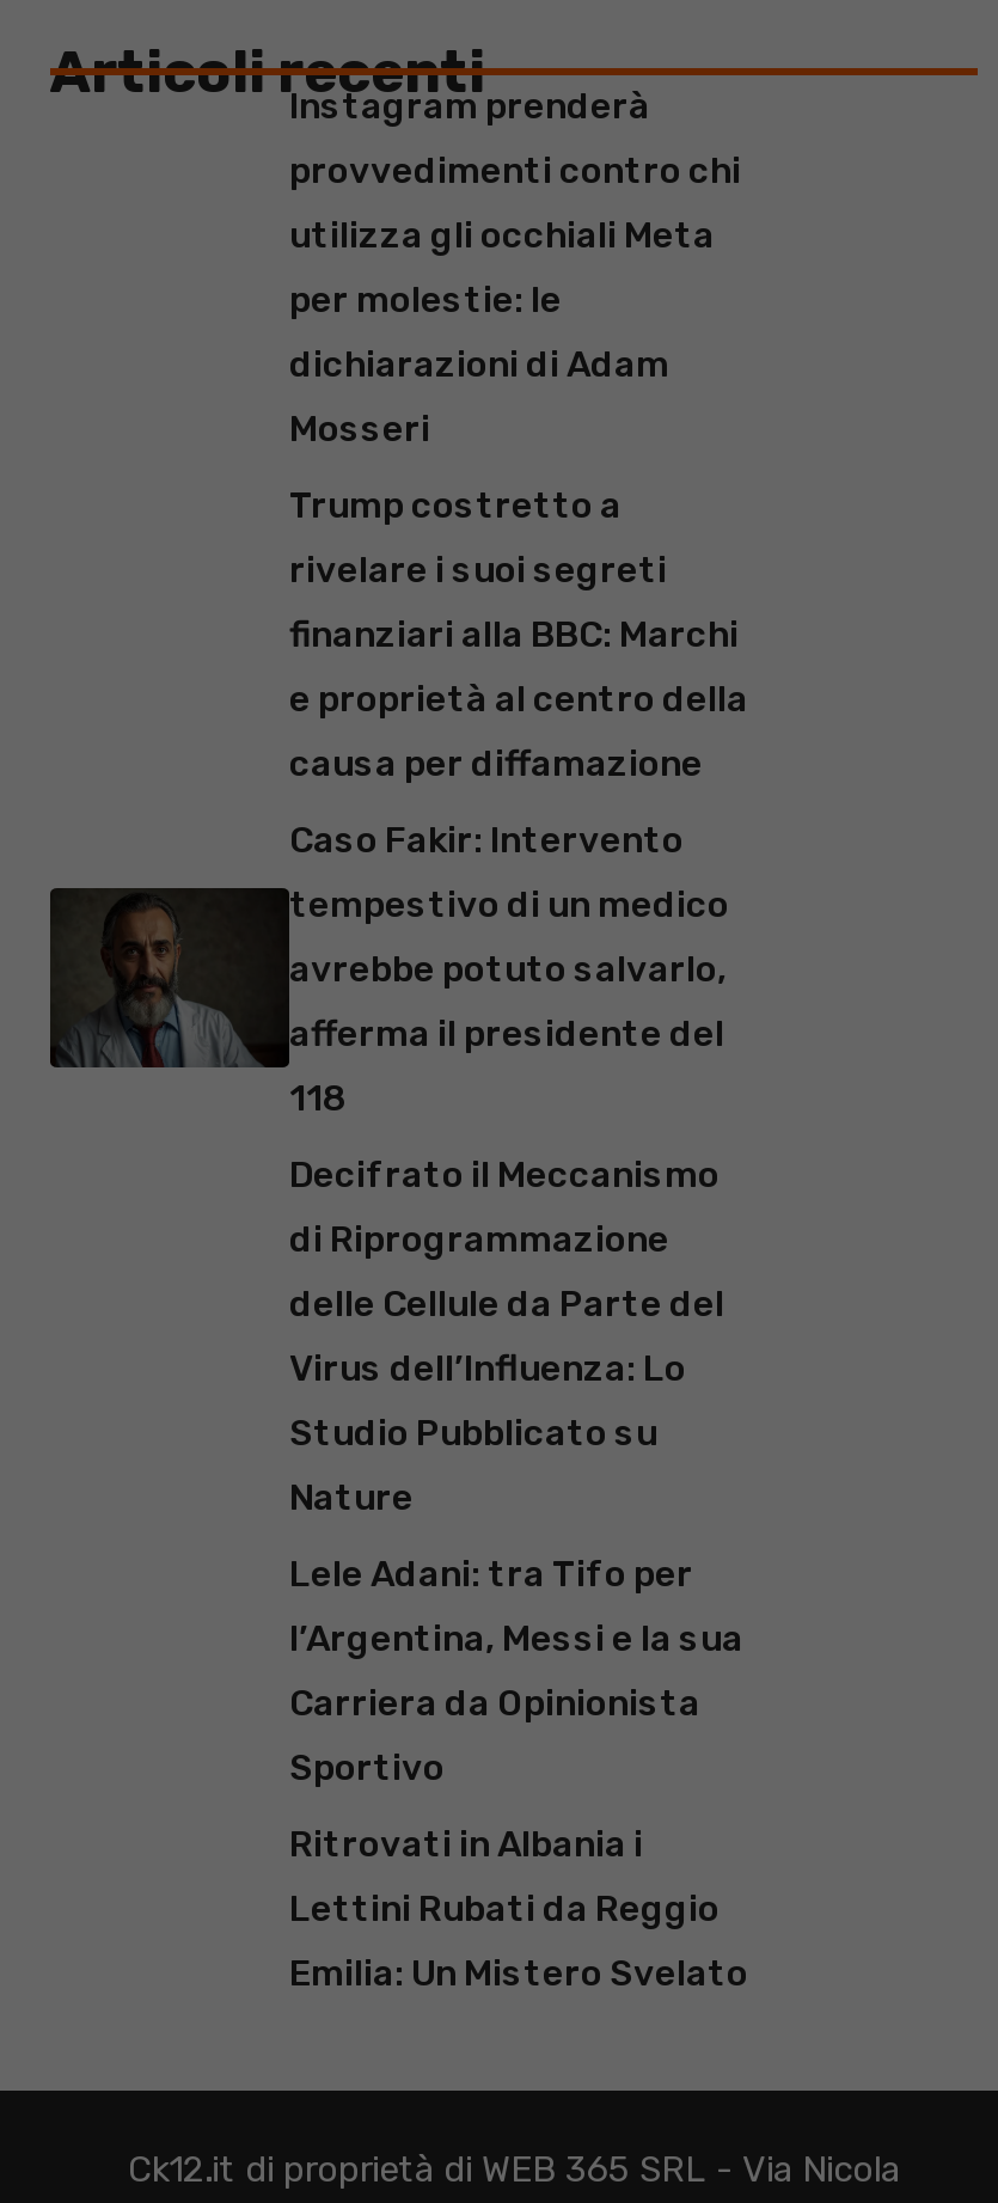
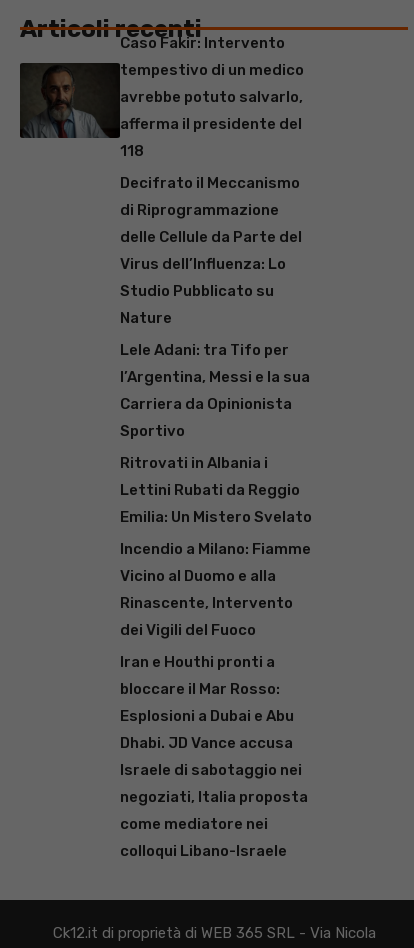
[289,86,748,787] Instagram prenderà | provvedimenti contro chi | utilizza gli occhiali Meta | per molestie: le | dichiarazioni di Adam | Mosseri | Trump costretto a | rivelare i suoi segreti | finanziari alla BBC: Marchi | e proprietà al centro della | causa per diffamazione -> none
moved [55,820,748,1996] -> [22,34,312,526]: [image] | Caso Fakir: Intervento | tempestivo di un medico | ... | Lettini Rubati da Reggio | Emilia: Un Mistero Svelato
none -> [120,540,311,860] Incendio a Milano: Fiamme | Vicino al Duomo e alla | Rinascente, Intervento | dei Vigili del Fuoco | Iran e Houthi pronti a | bloccare il Mar Rosso: | Esplosioni a Dubai e Abu | Dhabi. JD Vance accusa | Israele di sabotaggio nei | negoziati, Italia proposta | come mediatore nei | colloqui Libano-Israele

